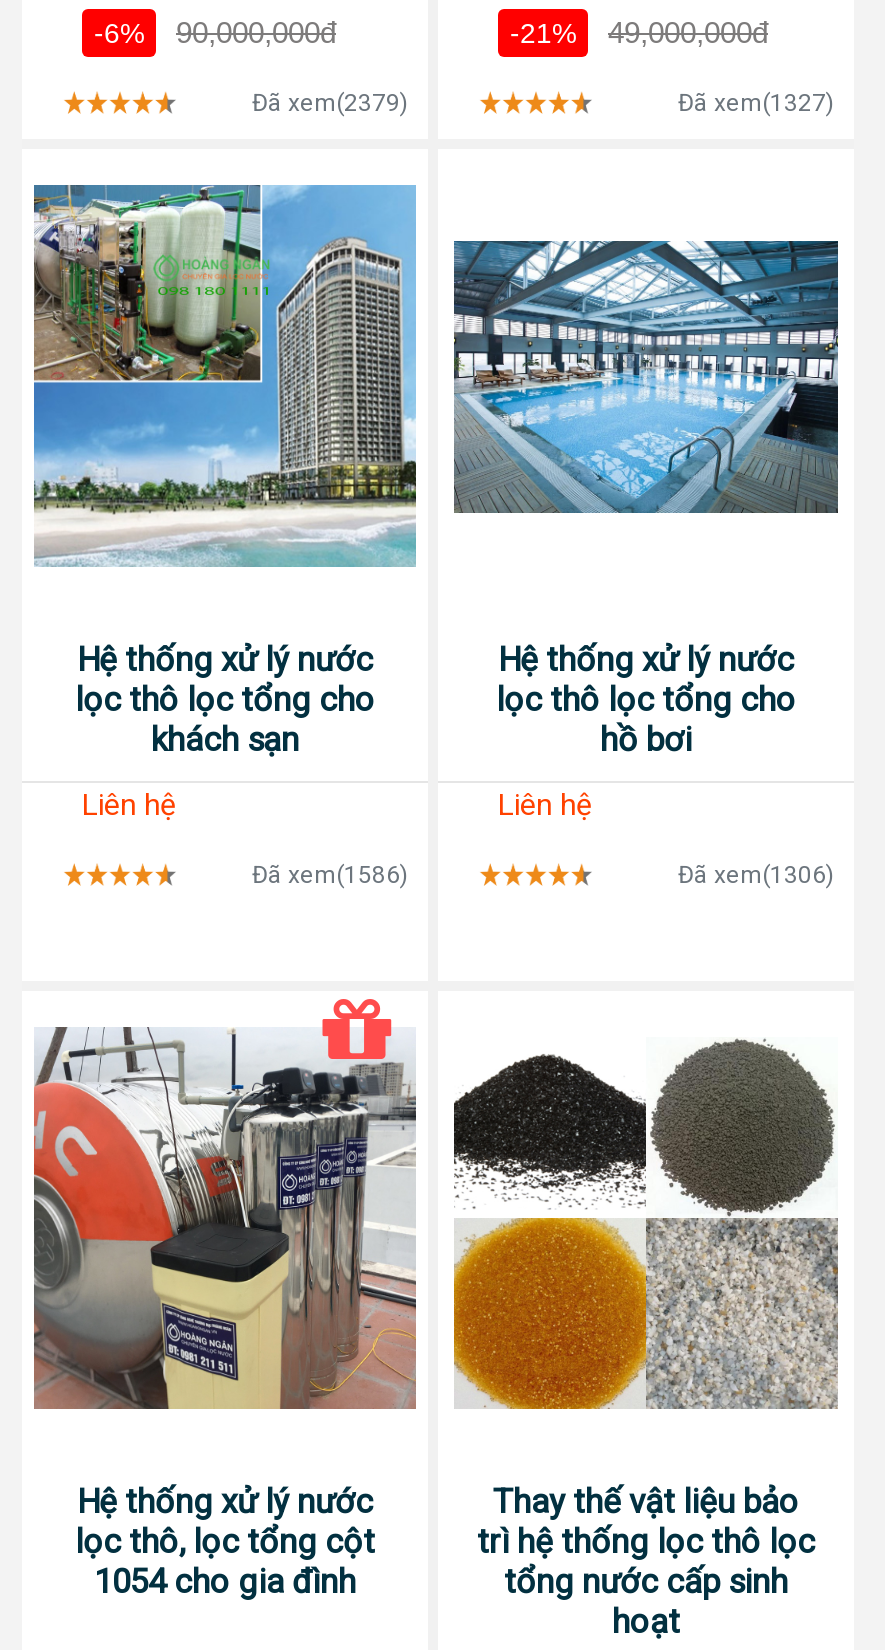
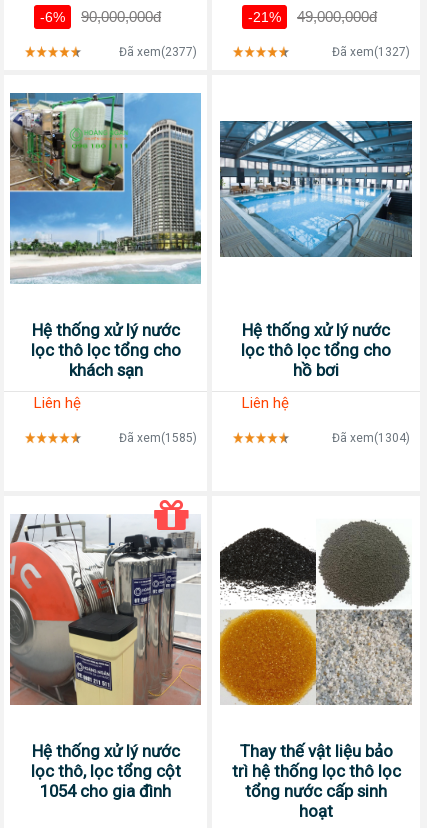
[252,90,408,118] Đã xem(2379) -> [119,45,197,59] Đã xem(2377)
[252,862,408,890] Đã xem(1586) -> [119,431,197,445] Đã xem(1585)
[678,862,834,890] Đã xem(1306) -> [332,431,410,445] Đã xem(1304)

